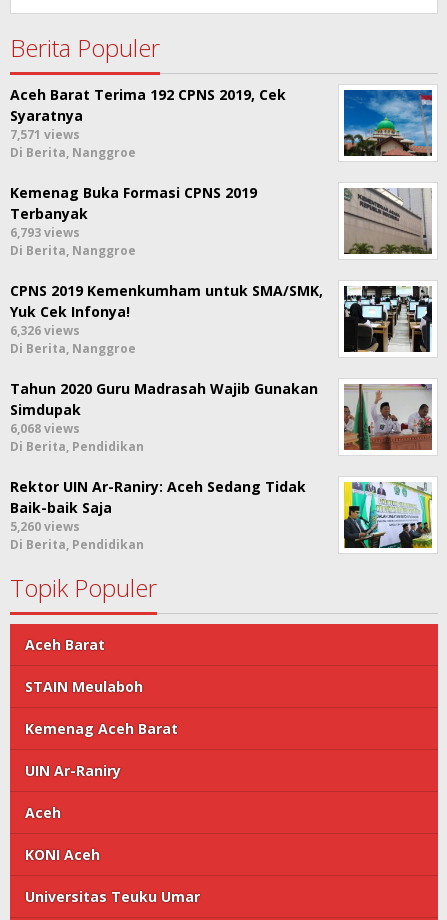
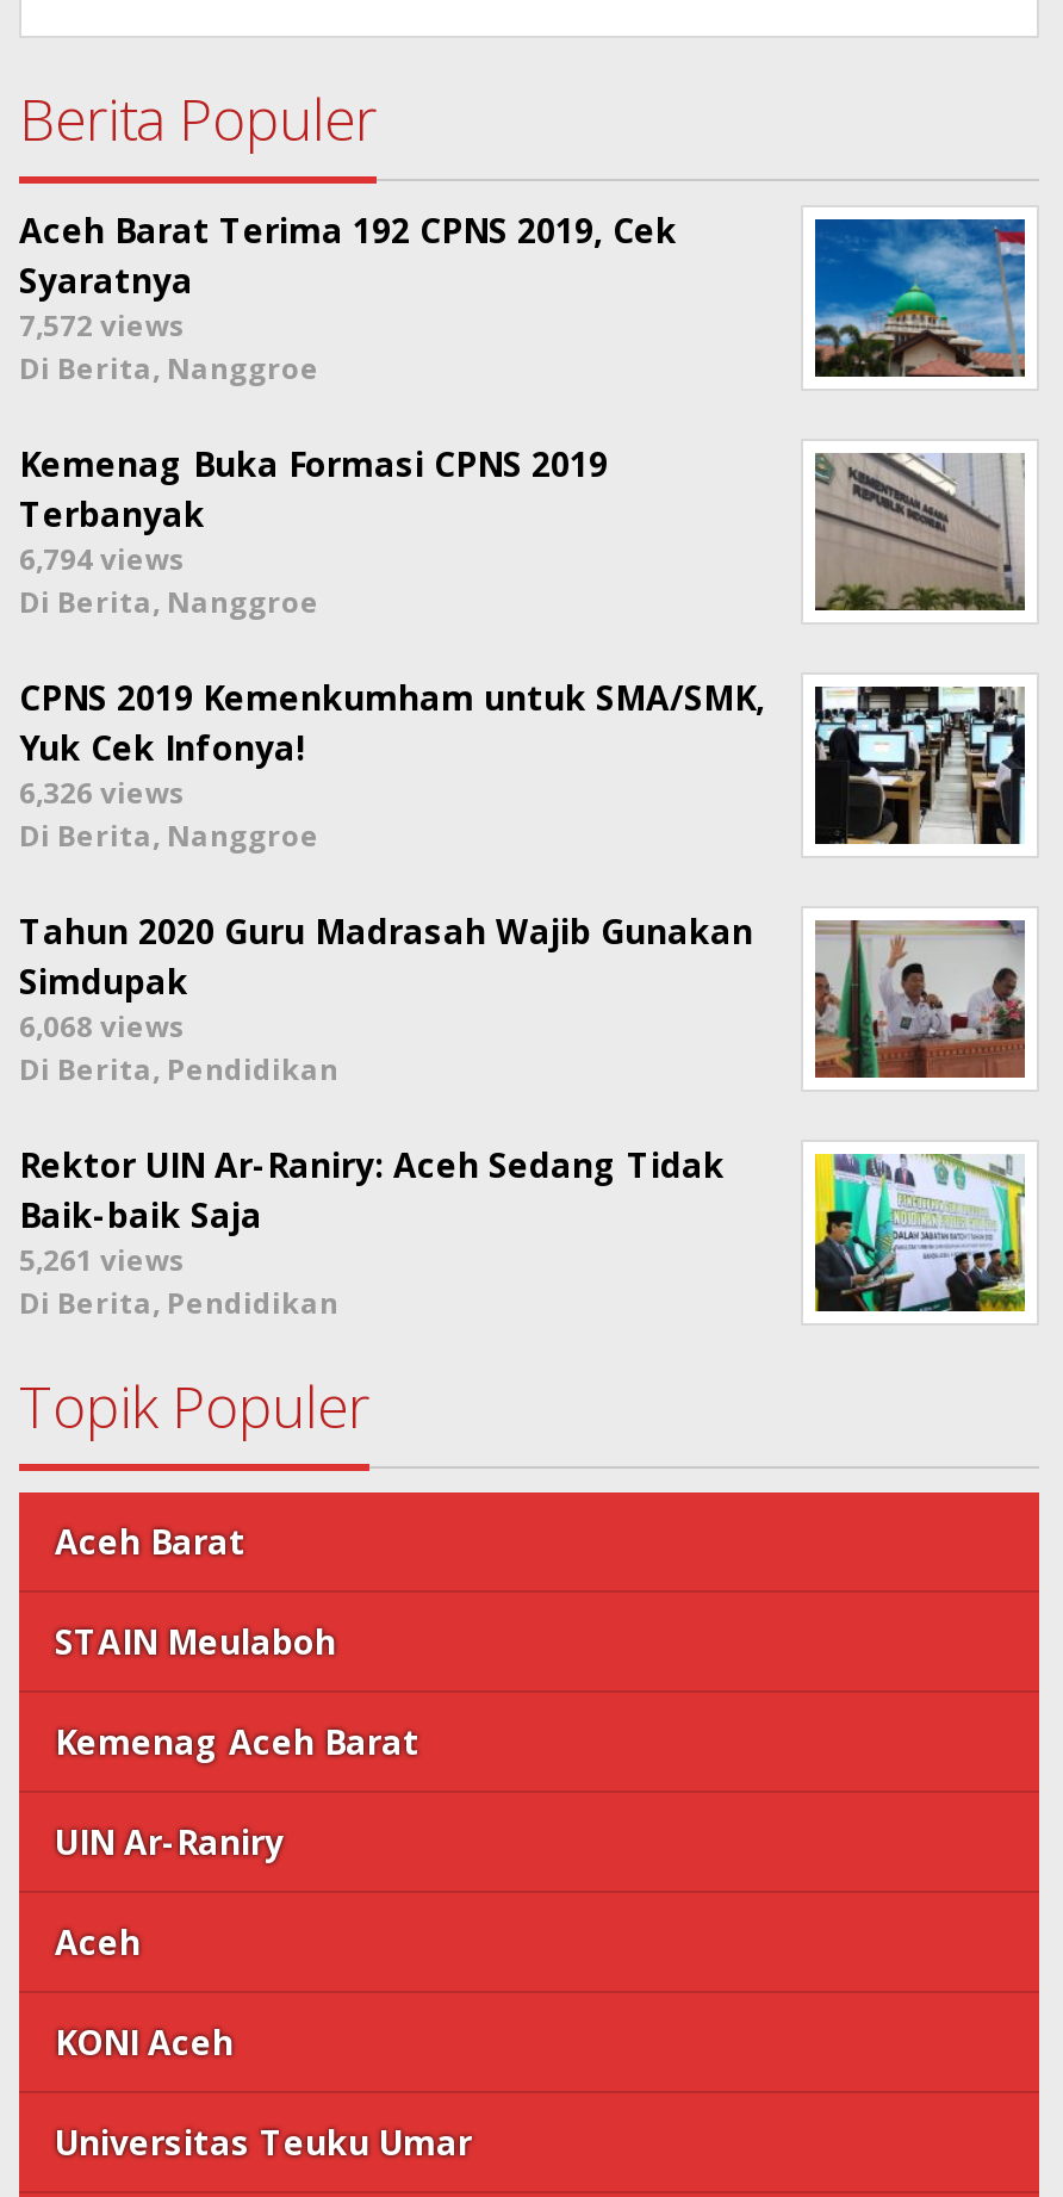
[10,126,80,143] 7,571 views -> [19,305,186,346] 7,572 views
[10,224,80,241] 6,793 views -> [19,539,186,579] 6,794 views
[10,518,80,535] 5,260 views -> [19,1240,186,1280] 5,261 views

